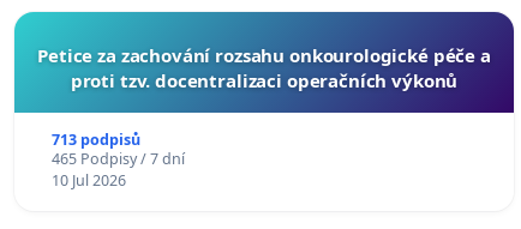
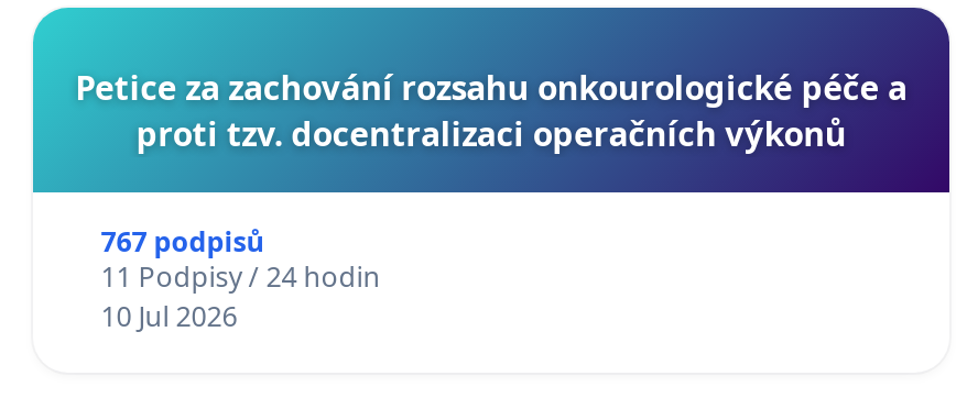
[51,130,140,150] 713 podpisů -> [101,222,264,260] 767 podpisů
[51,149,185,169] 465 Podpisy / 7 dní -> [101,257,381,295] 11 Podpisy / 24 hodin

